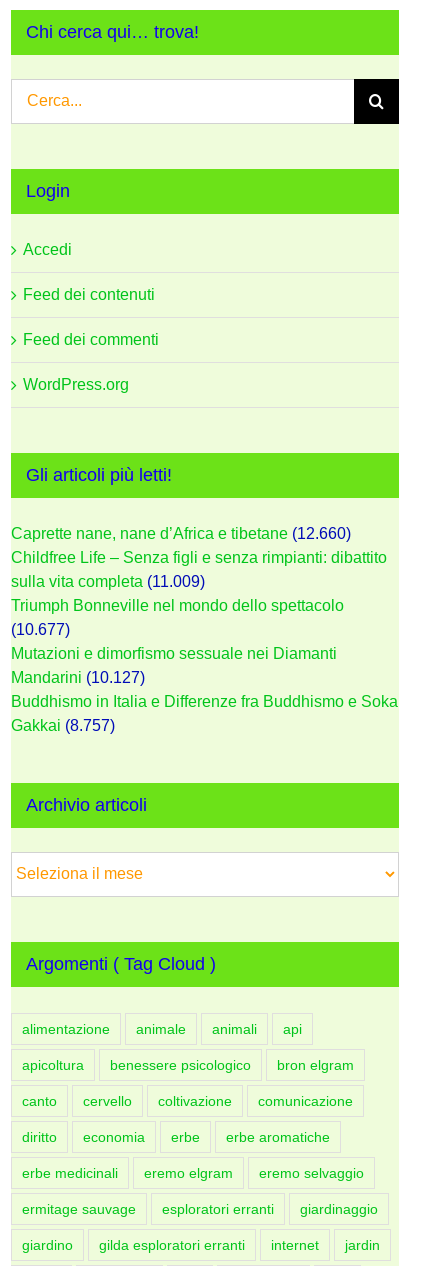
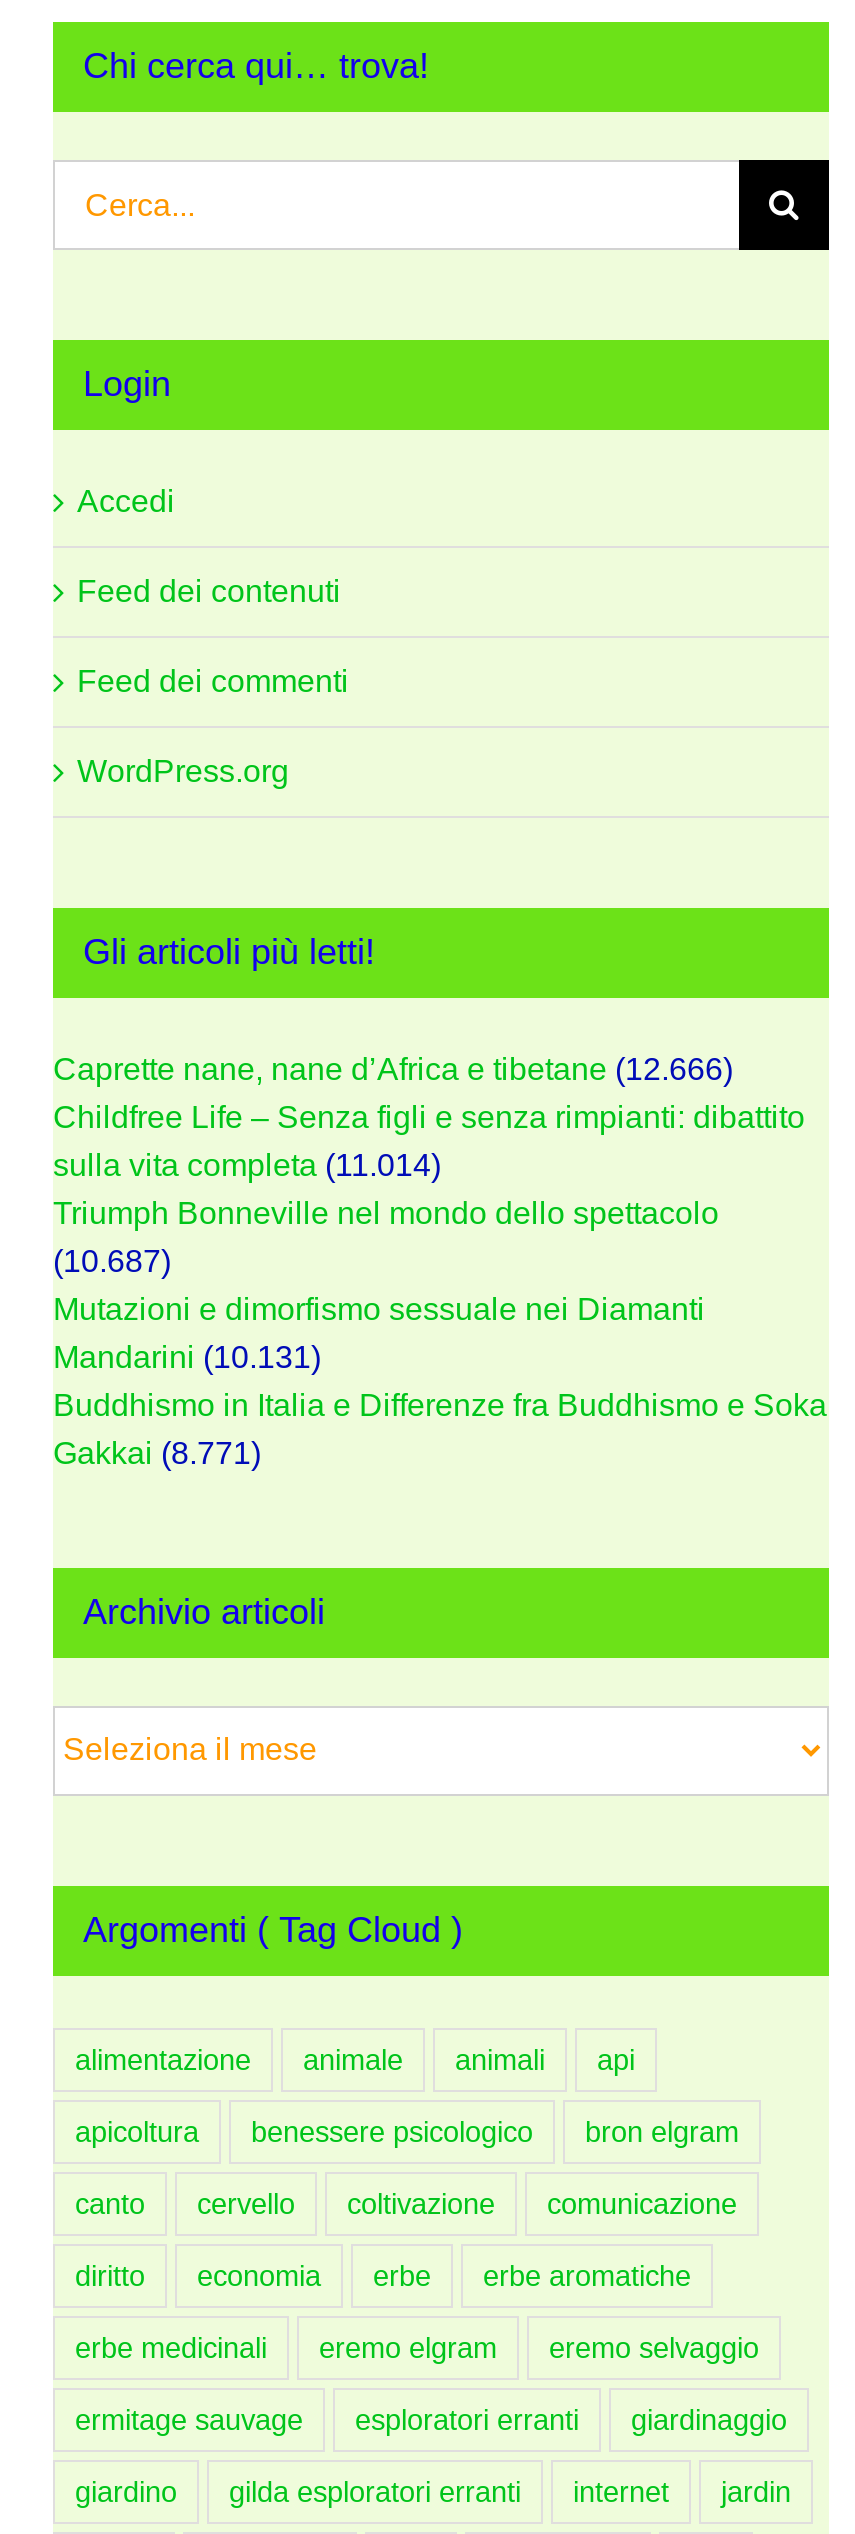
[11,525,351,542] Caprette nane, nane d’Africa e tibetane (12.660) -> [53,1052,733,1086] Caprette nane, nane d’Africa e tibetane (12.666)
[11,573,205,590] sulla vita completa (11.009) -> [53,1148,441,1182] sulla vita completa (11.014)
[11,621,70,638] (10.677) -> [53,1244,171,1278] (10.687)
[11,669,145,686] Mandarini (10.127) -> [53,1340,321,1374] Mandarini (10.131)
[11,717,115,734] Gakkai (8.757) -> [53,1436,261,1470] Gakkai (8.771)

